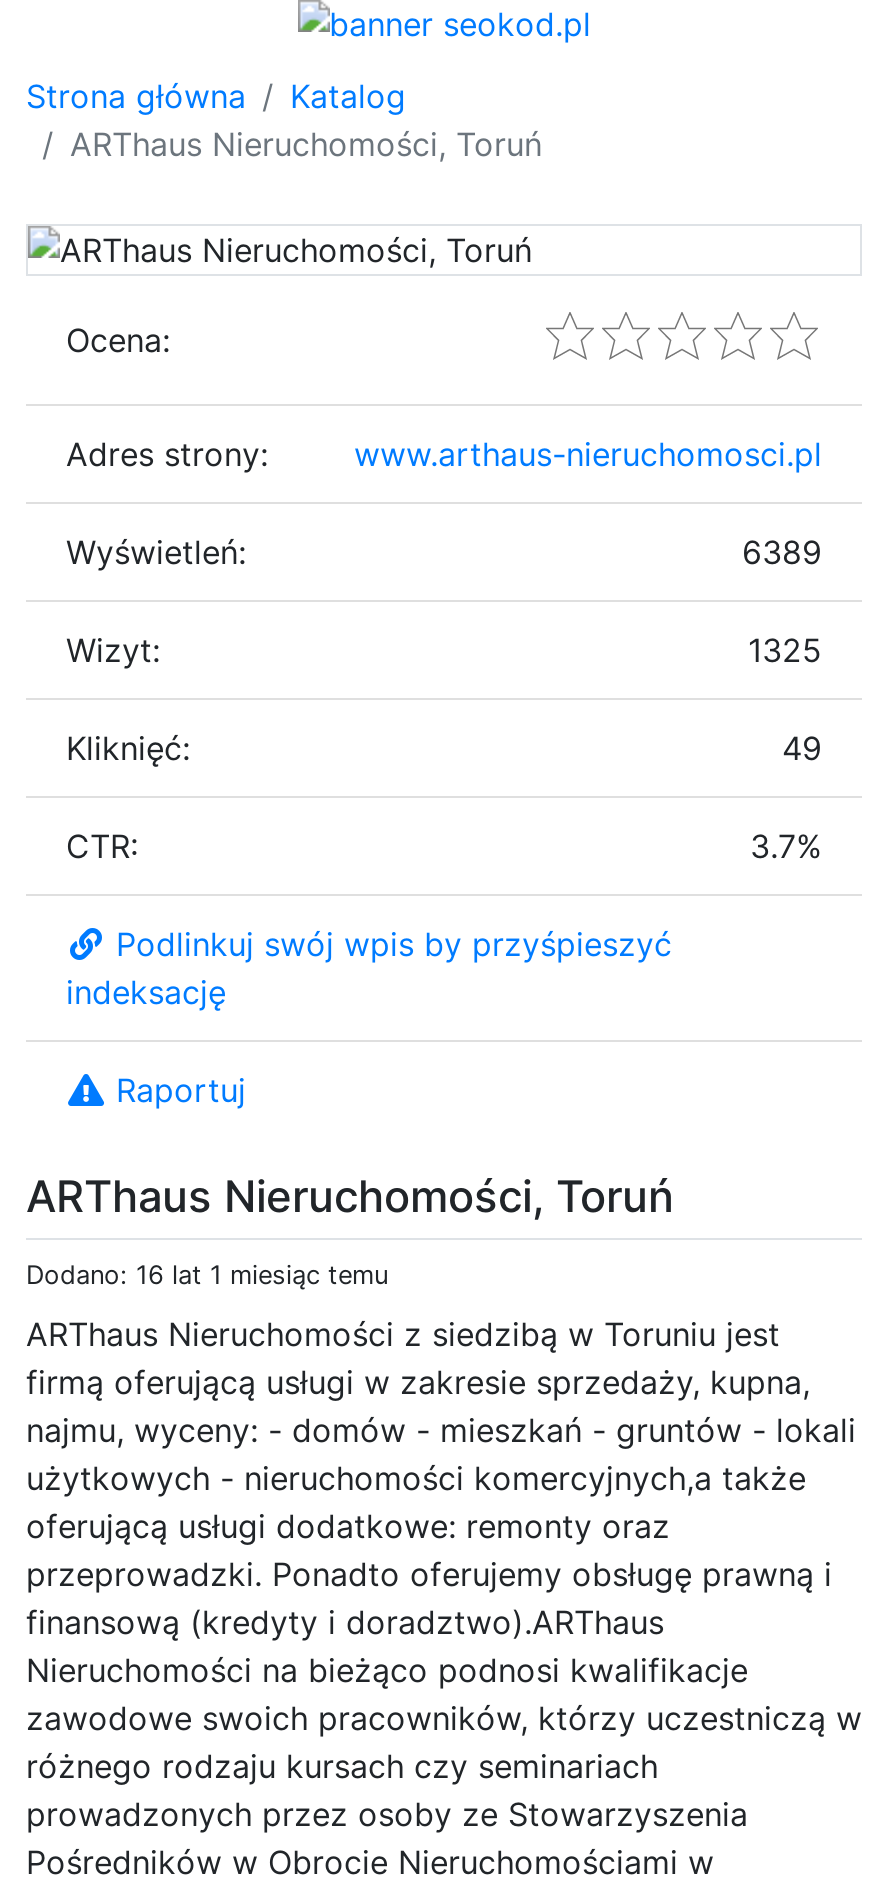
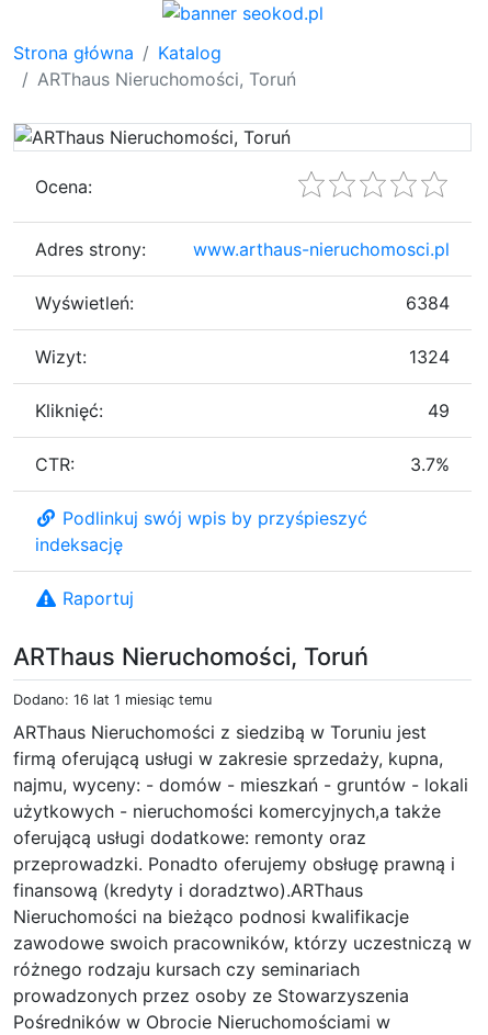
[742,531,822,571] 6389 -> [406,292,450,313] 6384
[748,629,822,669] 1325 -> [409,345,450,367] 1324

